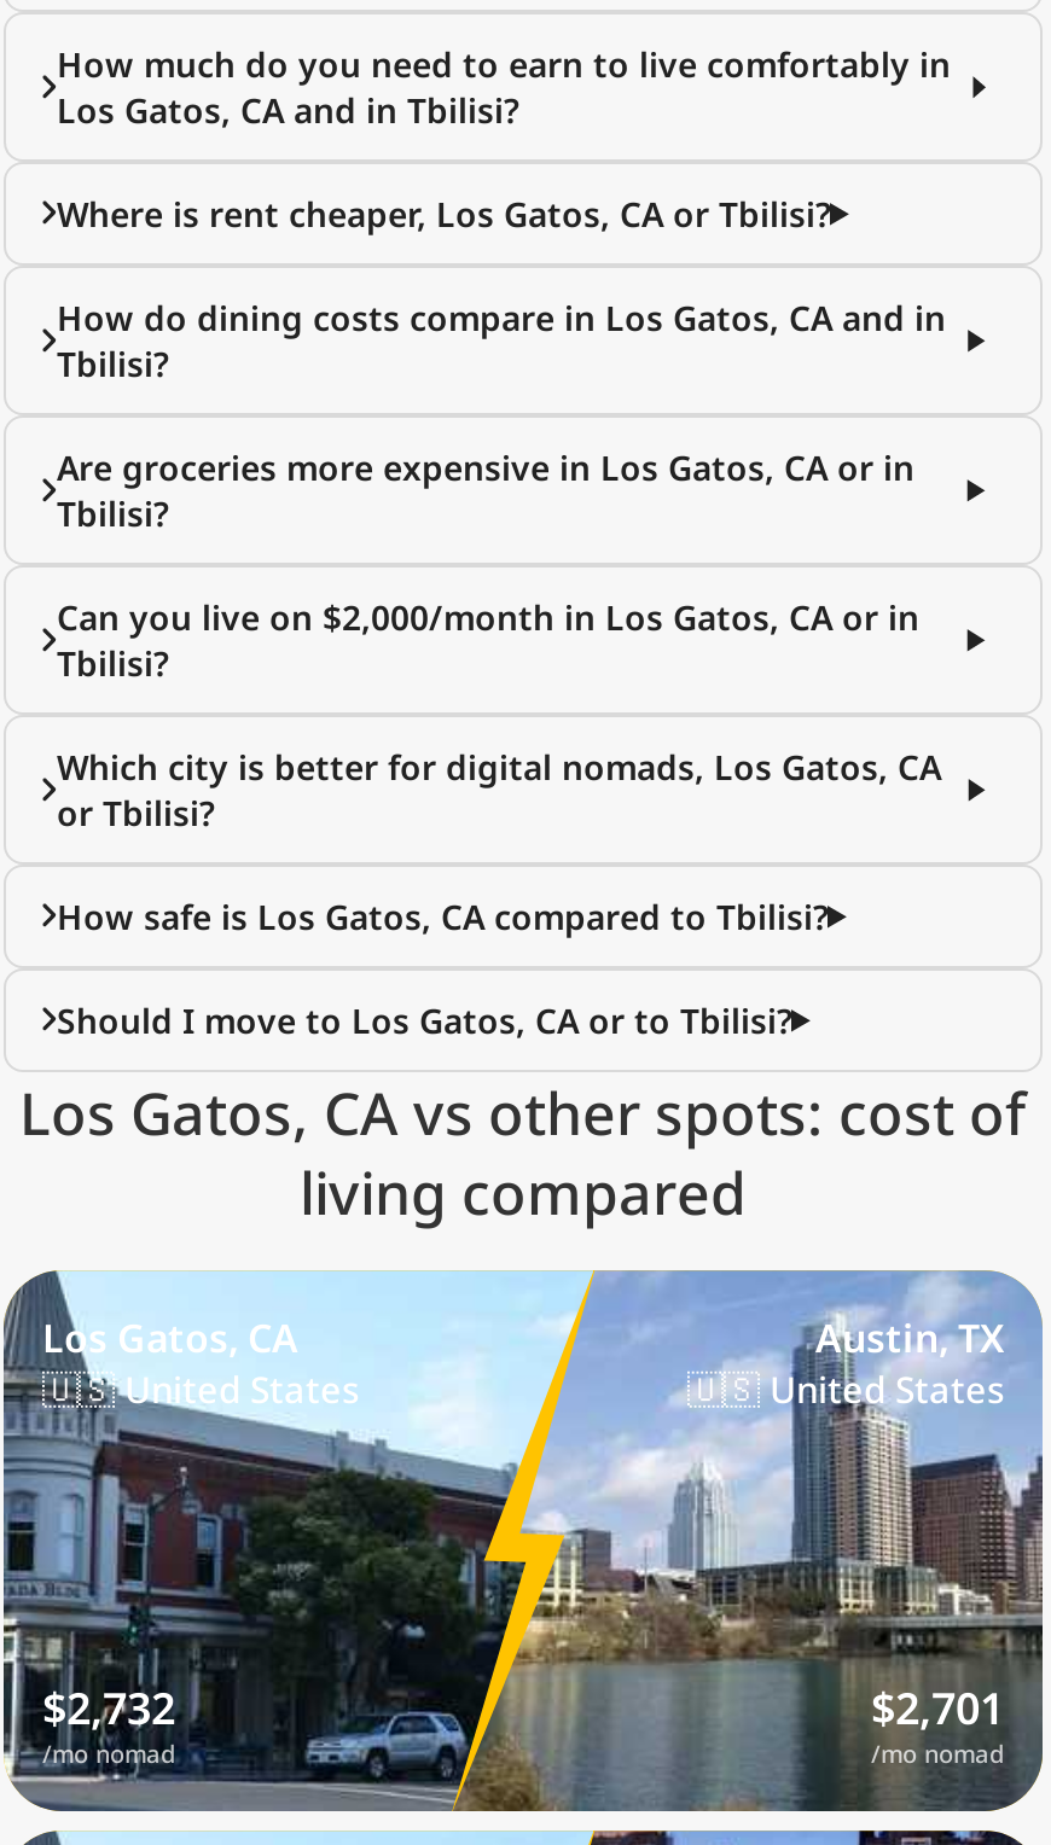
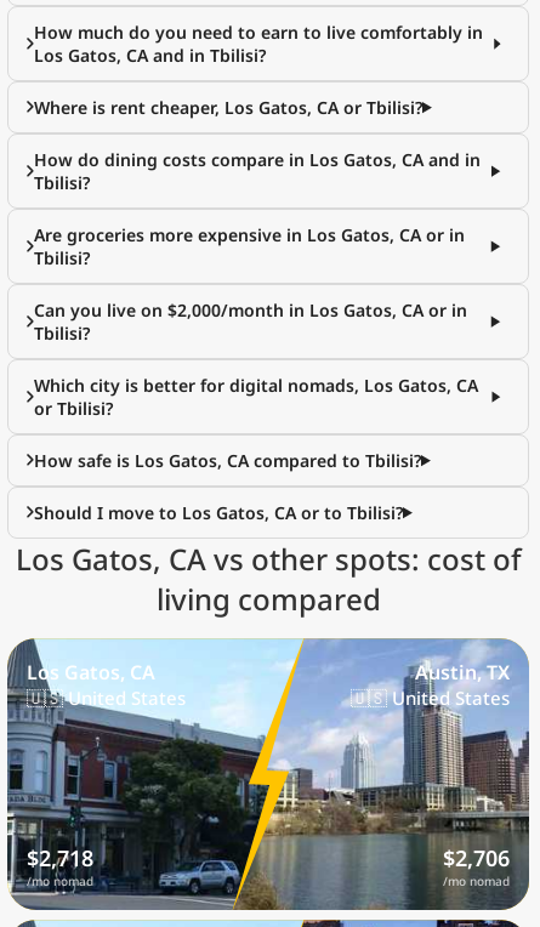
[42,1679,175,1737] $2,732 -> [27,844,93,873] $2,718
[871,1679,1004,1737] $2,701 -> [443,844,510,873] $2,706

